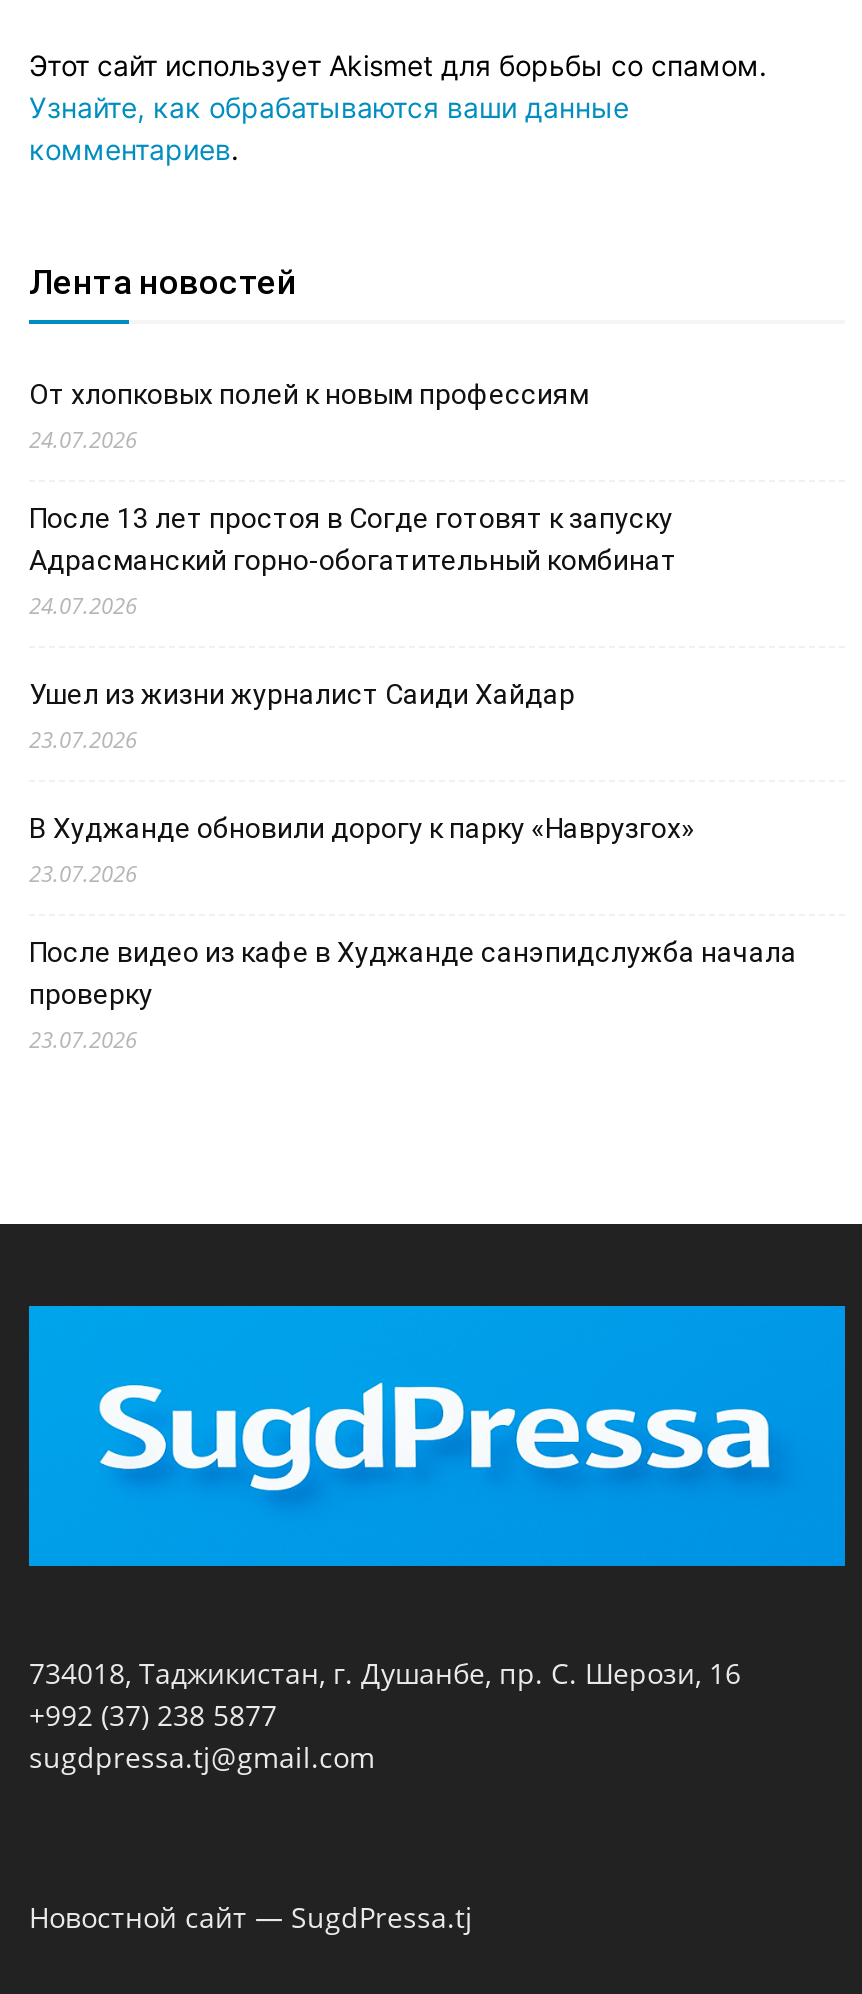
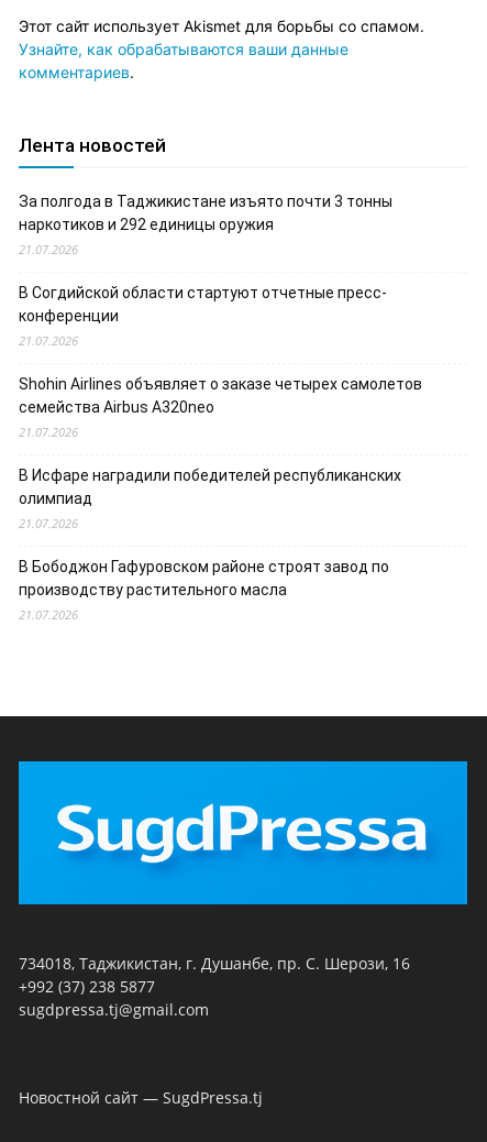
[29,378,589,454] От хлопковых полей к новым профессиям | 24.07.2026 -> [19,193,392,257] За полгода в Таджикистане изъято почти 3 тонны | наркотиков и 292 единицы оружия | 21.07.2026
[29,502,677,620] После 13 лет простоя в Согде готовят к запуску | Адрасманский горно-обогатительный комбинат | 24.07.2026 -> [19,284,387,349] В Согдийской области стартуют отчетные пресс- | конференции | 21.07.2026
[29,678,575,754] Ушел из жизни журналист Саиди Хайдар | 23.07.2026 -> [19,375,422,440] Shohin Airlines объявляет о заказе четырех самолетов | семейства Airbus A320neo | 21.07.2026
[29,812,695,888] В Худжанде обновили дорогу к парку «Наврузгох» | 23.07.2026 -> [19,466,401,531] В Исфаре наградили победителей республиканских | олимпиад | 21.07.2026
[29,936,797,1054] После видео из кафе в Худжанде санэпидслужба начала | проверку | 23.07.2026 -> [19,558,389,623] В Бободжон Гафуровском районе строят завод по | производству растительного масла | 21.07.2026

